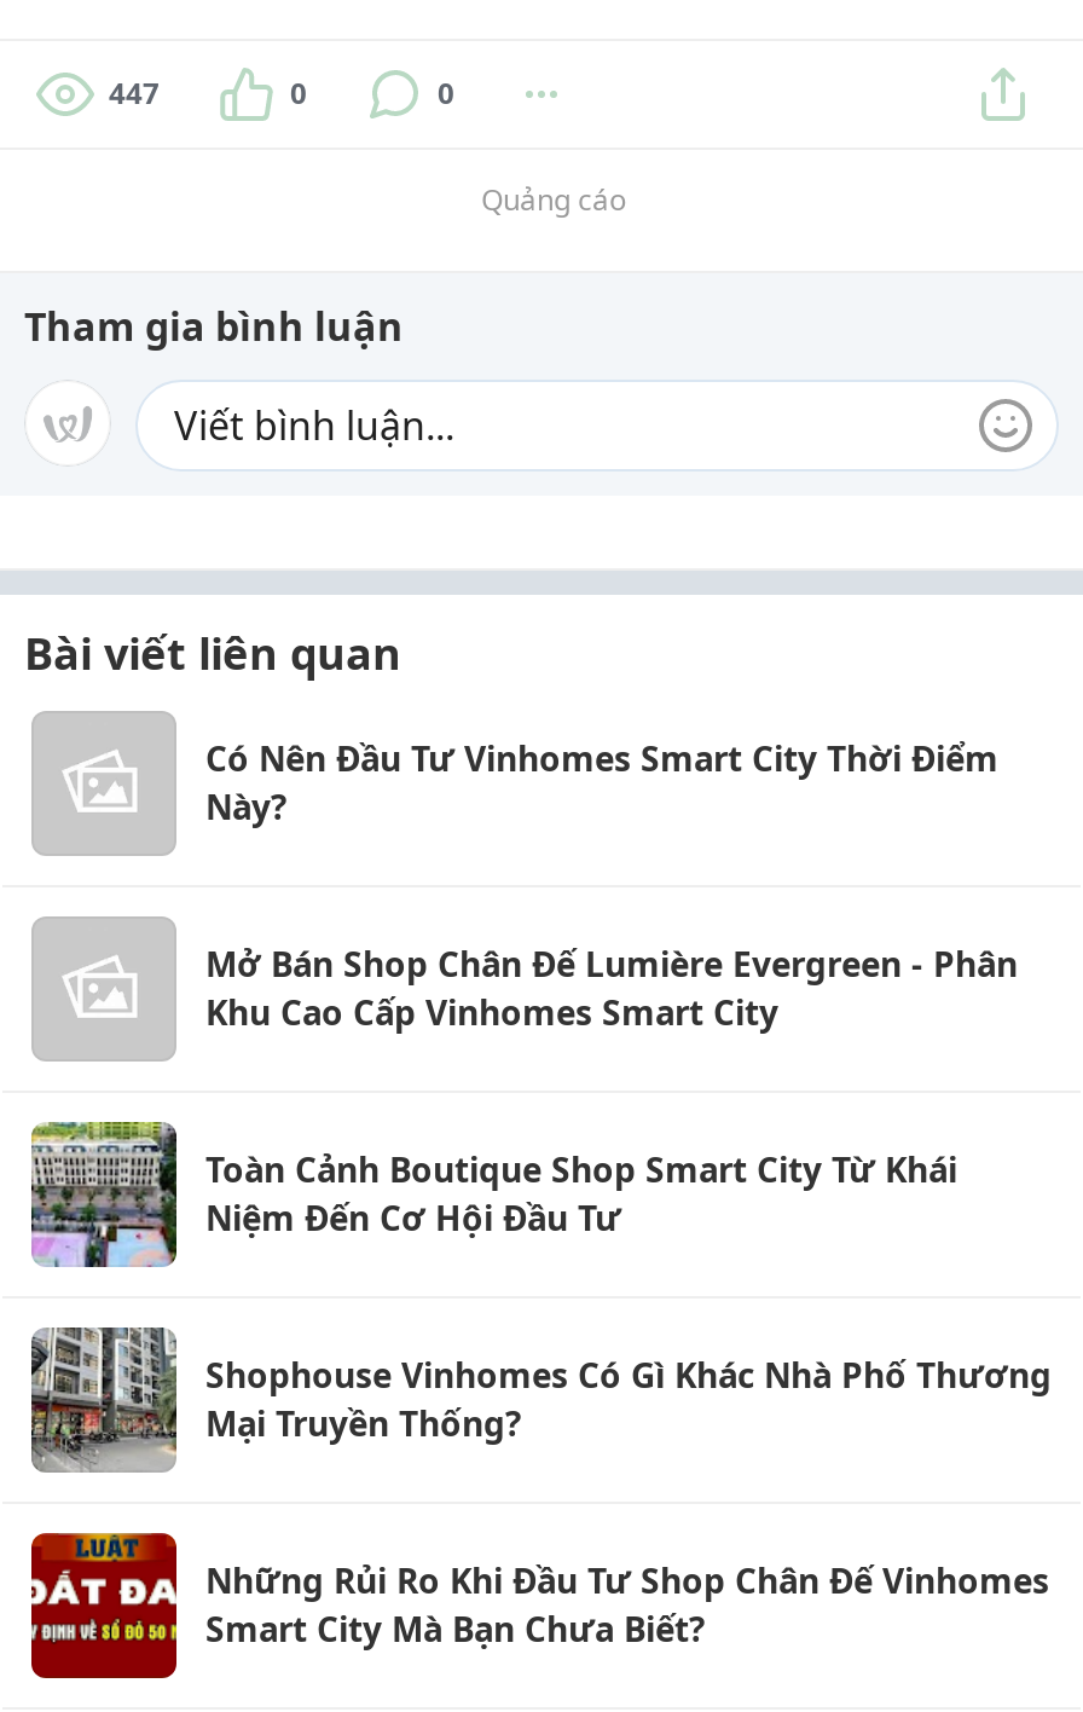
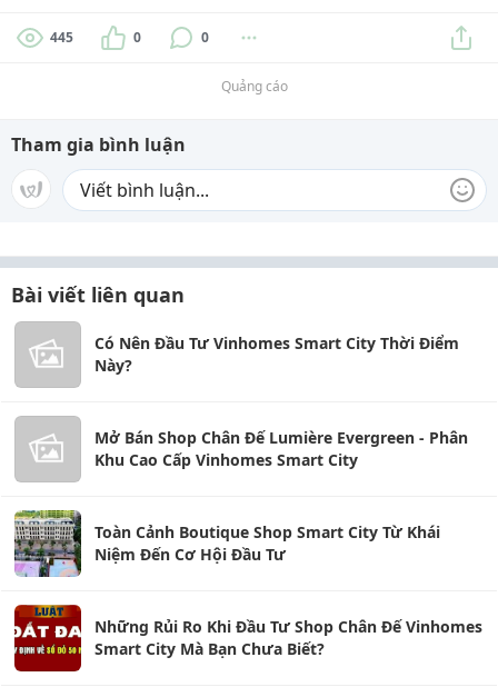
[109,73,160,114] 447 -> [50,28,73,47] 445
[29,1325,1052,1473] [image] | Shophouse Vinhomes Có Gì Khác Nhà Phố Thương | Mại Truyền Thống? -> none

